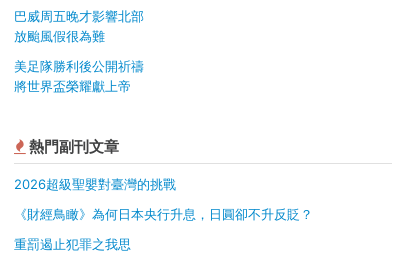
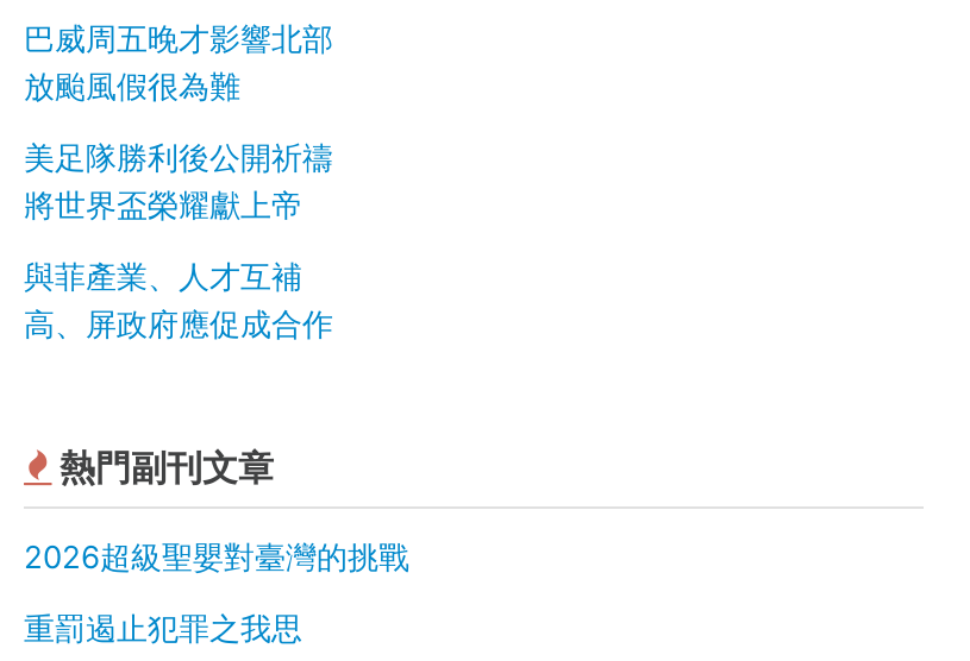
none -> [24,256,333,342] 與菲產業、人才互補 | 高、屏政府應促成合作
moved [14,137,176,192] -> [24,444,409,575]: 熱門副刊文章 | 2026超級聖嬰對臺灣的挑戰
[14,206,313,222] 《財經鳥瞰》為何日本央行升息，日圓卻不升反貶？ -> none

